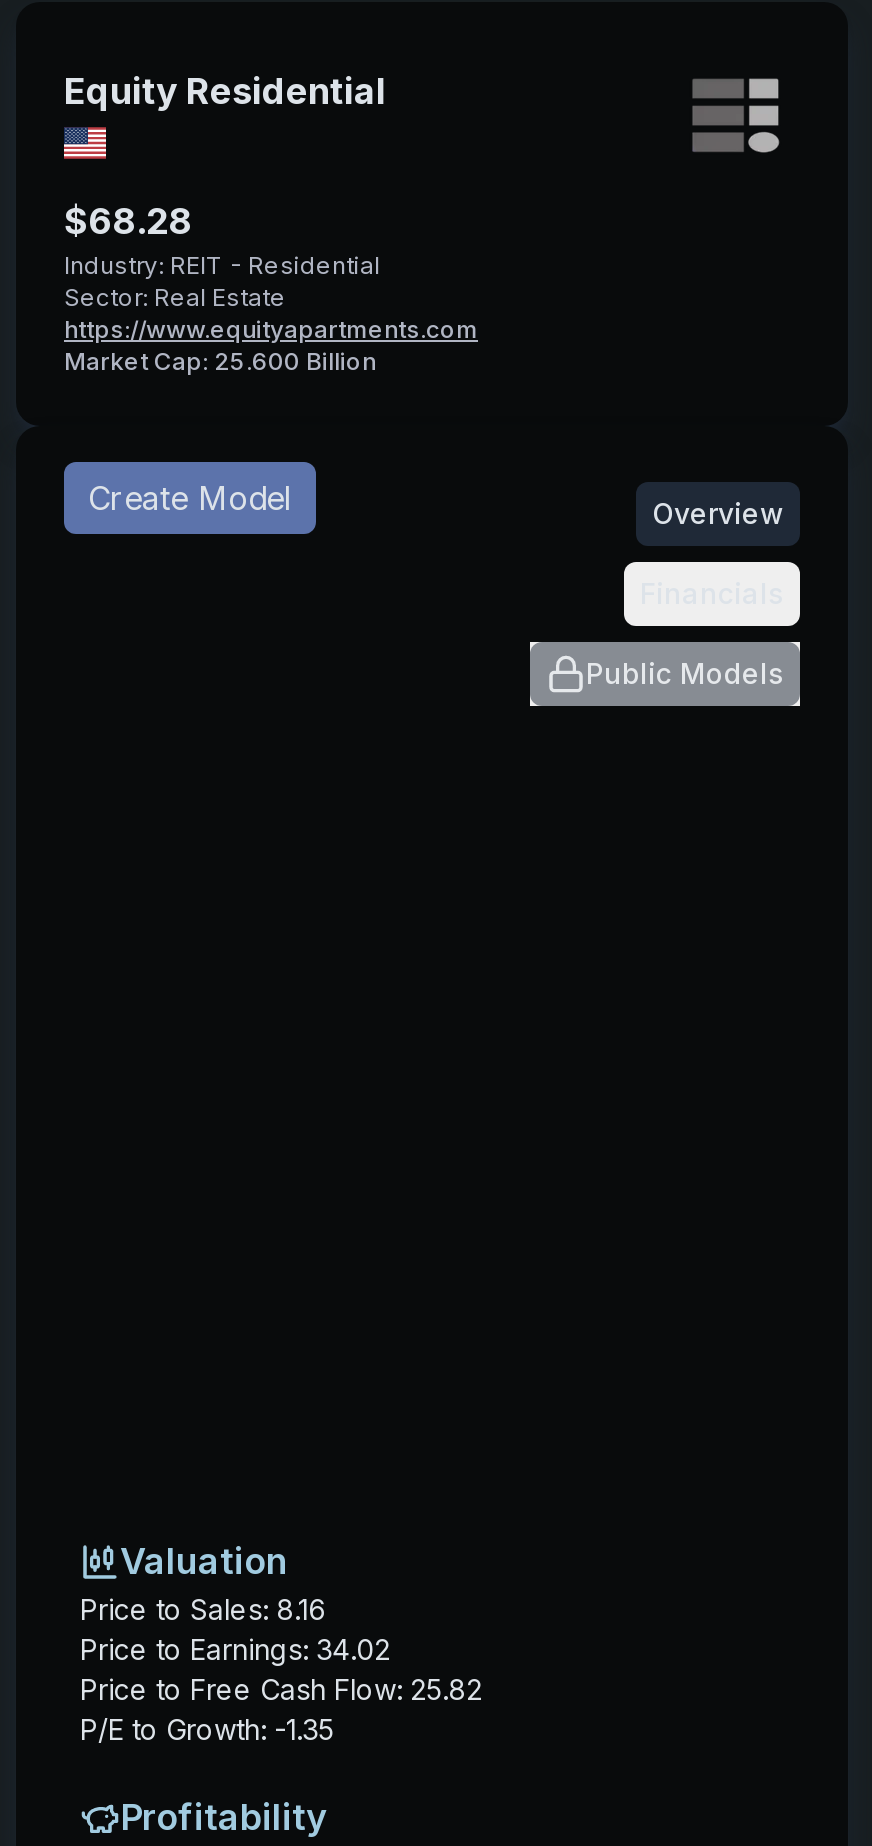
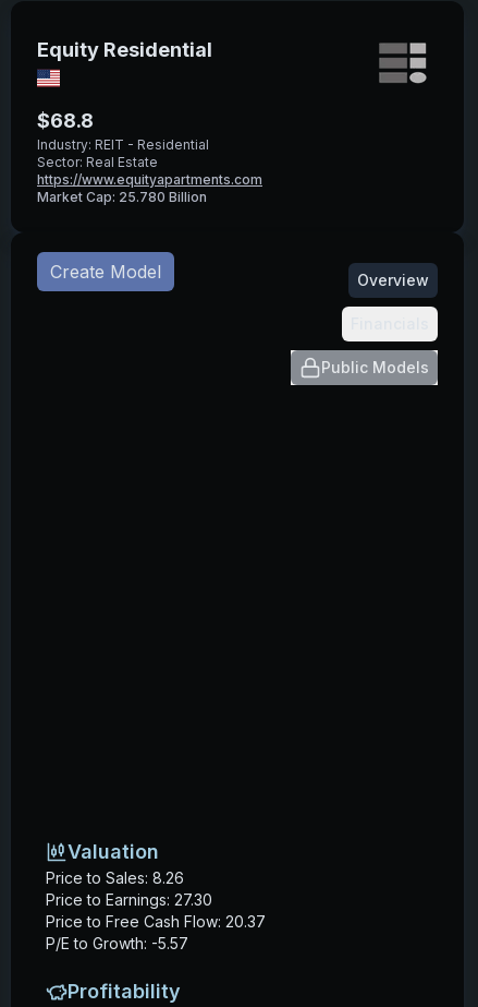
[64,201,192,243] $68.28 -> [37,109,94,132] $68.8
[64,347,376,377] Market Cap: 25.600 Billion -> [37,189,207,205] Market Cap: 25.780 Billion
[80,1593,326,1627] Price to Sales: 8.16 -> [46,869,184,887] Price to Sales: 8.26
[80,1633,390,1667] Price to Earnings: 34.02 -> [46,891,212,909] Price to Earnings: 27.30
[80,1673,482,1707] Price to Free Cash Flow: 25.82 -> [46,912,266,931] Price to Free Cash Flow: 20.37
[80,1713,334,1747] P/E to Growth: -1.35 -> [46,934,188,953] P/E to Growth: -5.57

